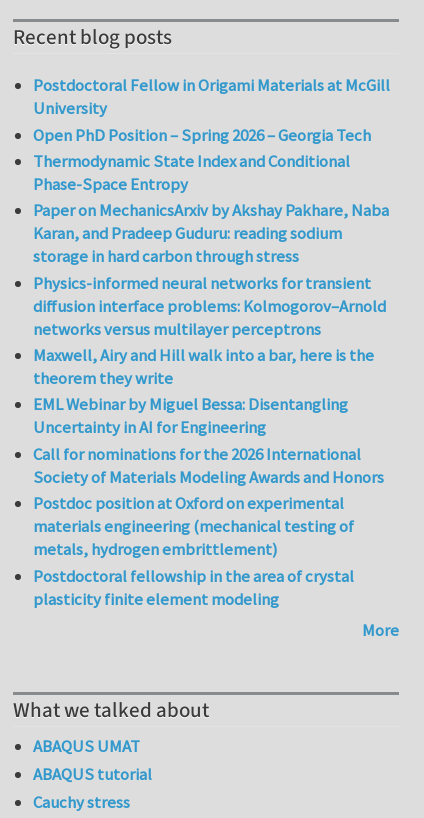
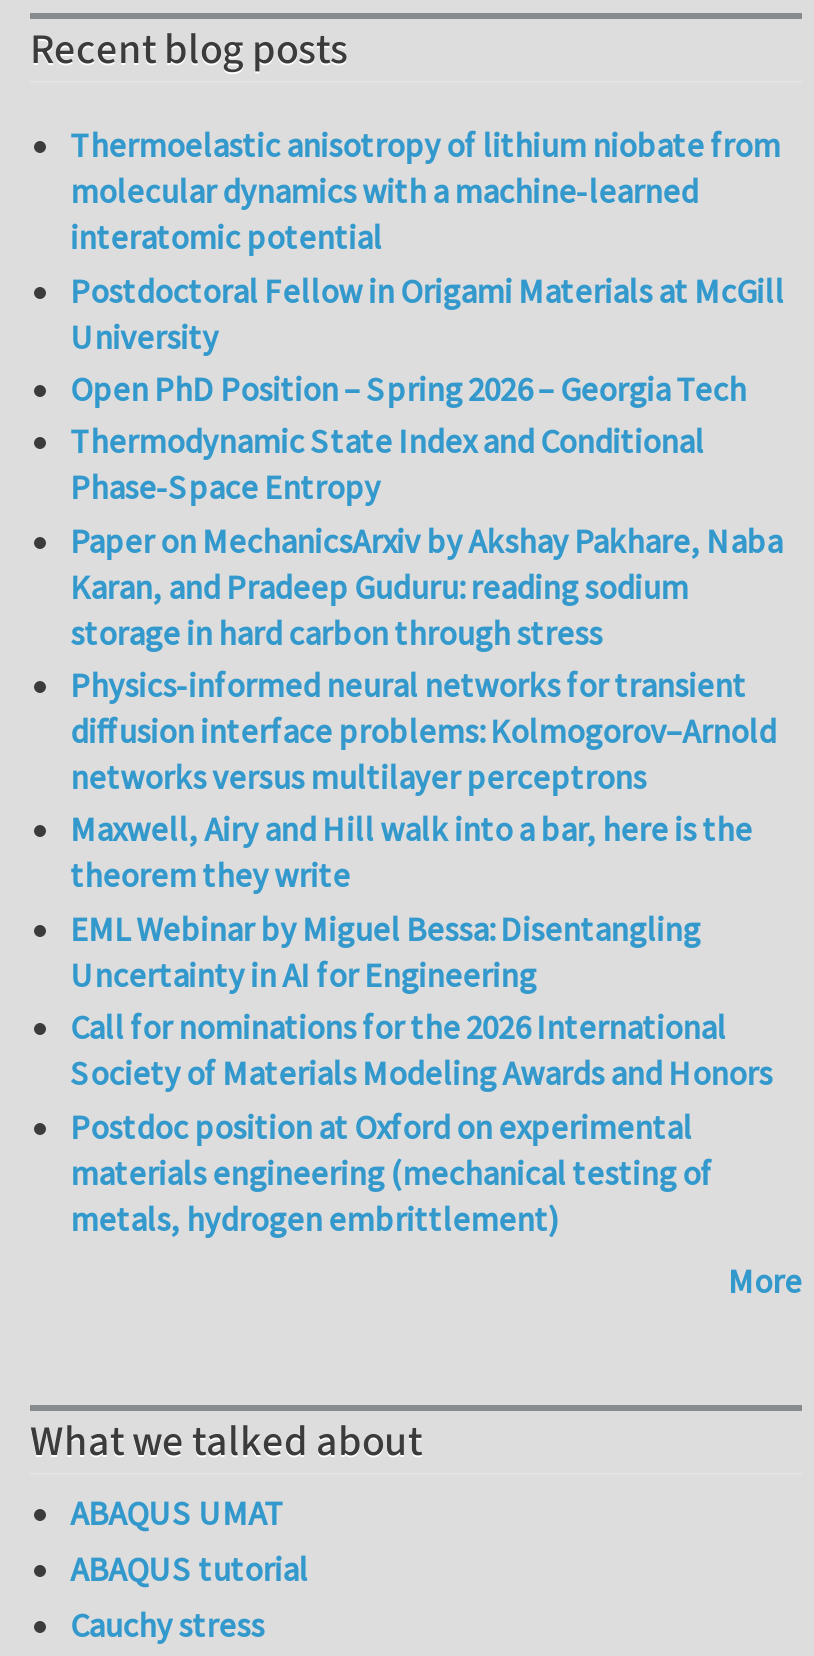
none -> [70,124,780,260] Thermoelastic anisotropy of lithium niobate from | molecular dynamics with a machine-learned | interatomic potential
moved [33,74,390,560] -> [70,268,784,1240]: Postdoctoral Fellow in Origami Materials at McGill | University | Open PhD Position – Spring 2026 – Georgia Tech | ... | materials engineering (mechanical testing of | metals, hydrogen embrittlement)
[33,565,354,610] Postdoctoral fellowship in the area of crystal | plasticity finite element modeling -> none

